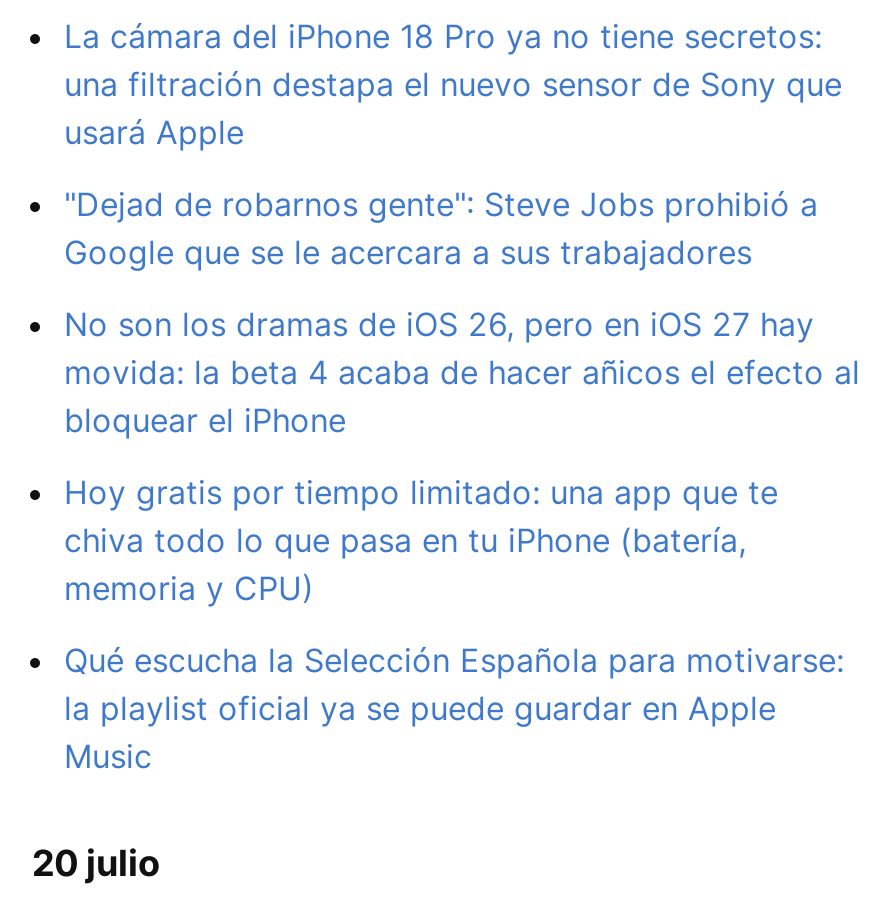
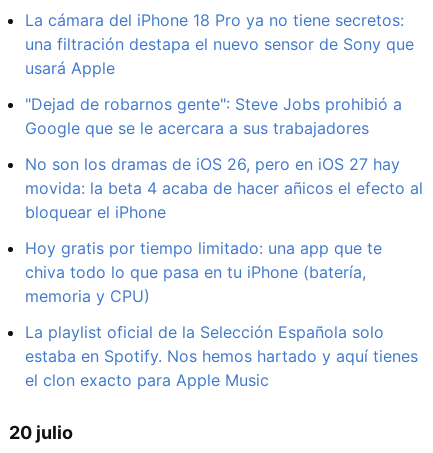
[64,640,844,776] Qué escucha la Selección Española para motivarse: | la playlist oficial ya se puede guardar en Apple | Music -> [25,321,418,389] La playlist oficial de la Selección Española solo | estaba en Spotify. Nos hemos hartado y aquí tienes | el clon exacto para Apple Music

